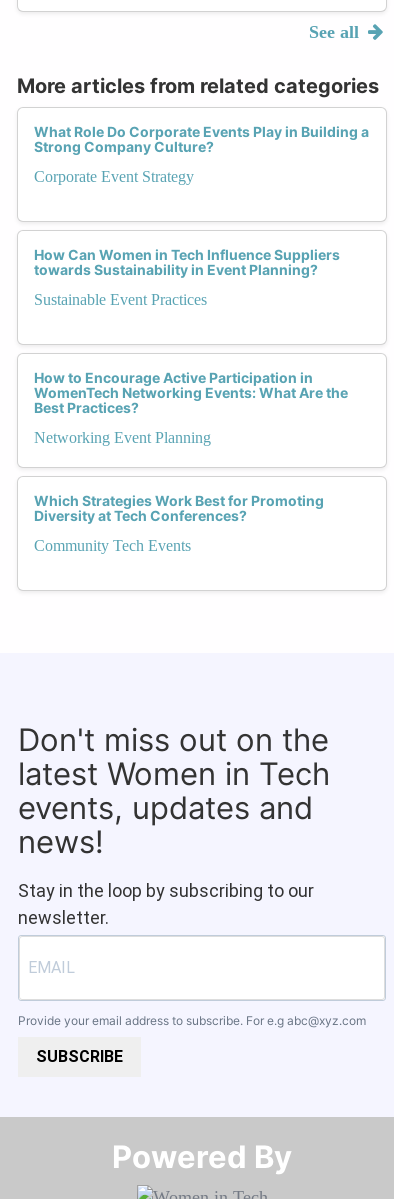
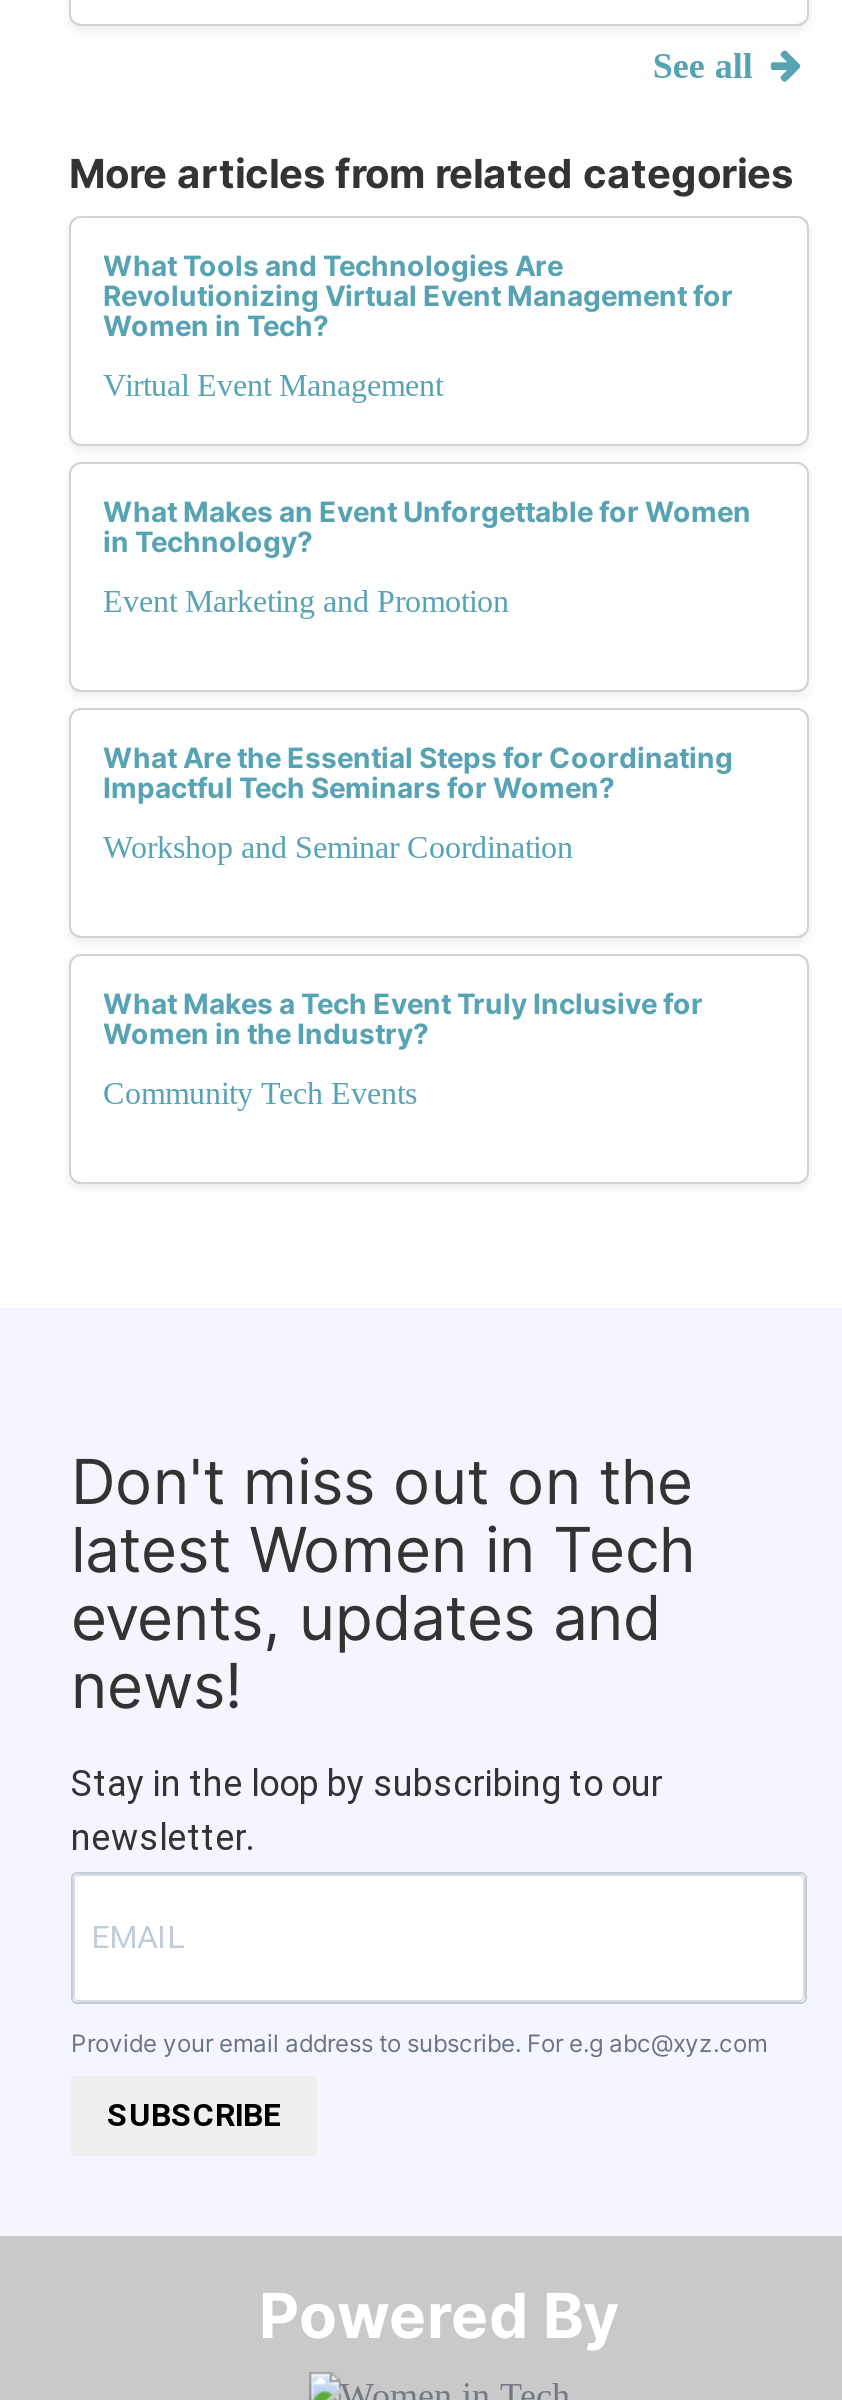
[34,123,369,155] What Role Do Corporate Events Play in Building a | Strong Company Culture? -> [103,248,733,342] What Tools and Technologies Are | Revolutionizing Virtual Event Management for | Women in Tech?
[34,168,194,185] Corporate Event Strategy -> [103,368,443,402] Virtual Event Management
[34,246,340,278] How Can Women in Tech Influence Suppliers | towards Sustainability in Event Planning? -> [103,494,751,558] What Makes an Event Unforgettable for Women | in Technology?
[34,291,207,308] Sustainable Event Practices -> [103,584,509,618] Event Marketing and Promotion
[34,369,348,416] How to Encourage Active Participation in | WomenTech Networking Events: What Are the | Best Practices? -> [103,740,733,804] What Are the Essential Steps for Coordinating | Impactful Tech Seminars for Women?
[34,429,211,446] Networking Event Planning -> [103,830,573,864] Workshop and Seminar Coordination
[34,492,324,524] Which Strategies Work Best for Promoting | Diversity at Tech Conferences? -> [103,986,703,1050] What Makes a Tech Event Truly Inclusive for | Women in the Industry?

